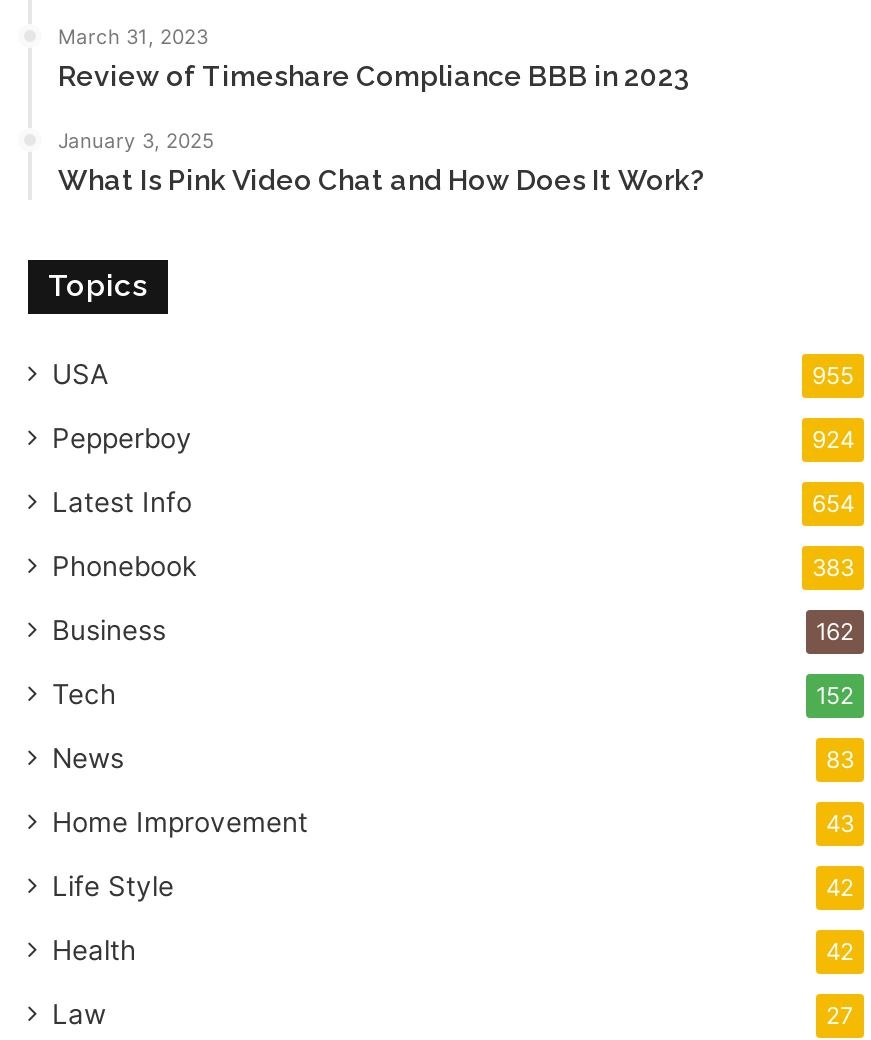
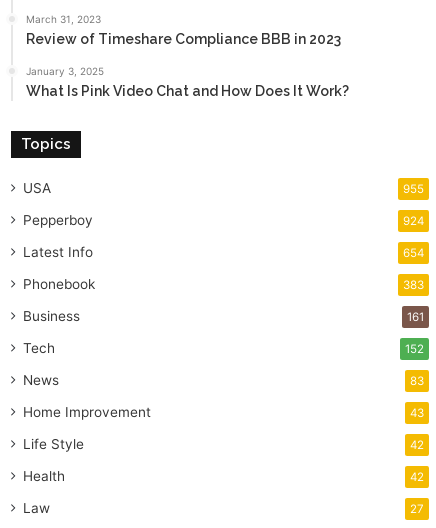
[816,618,854,646] 162 -> [407,310,424,324] 161

